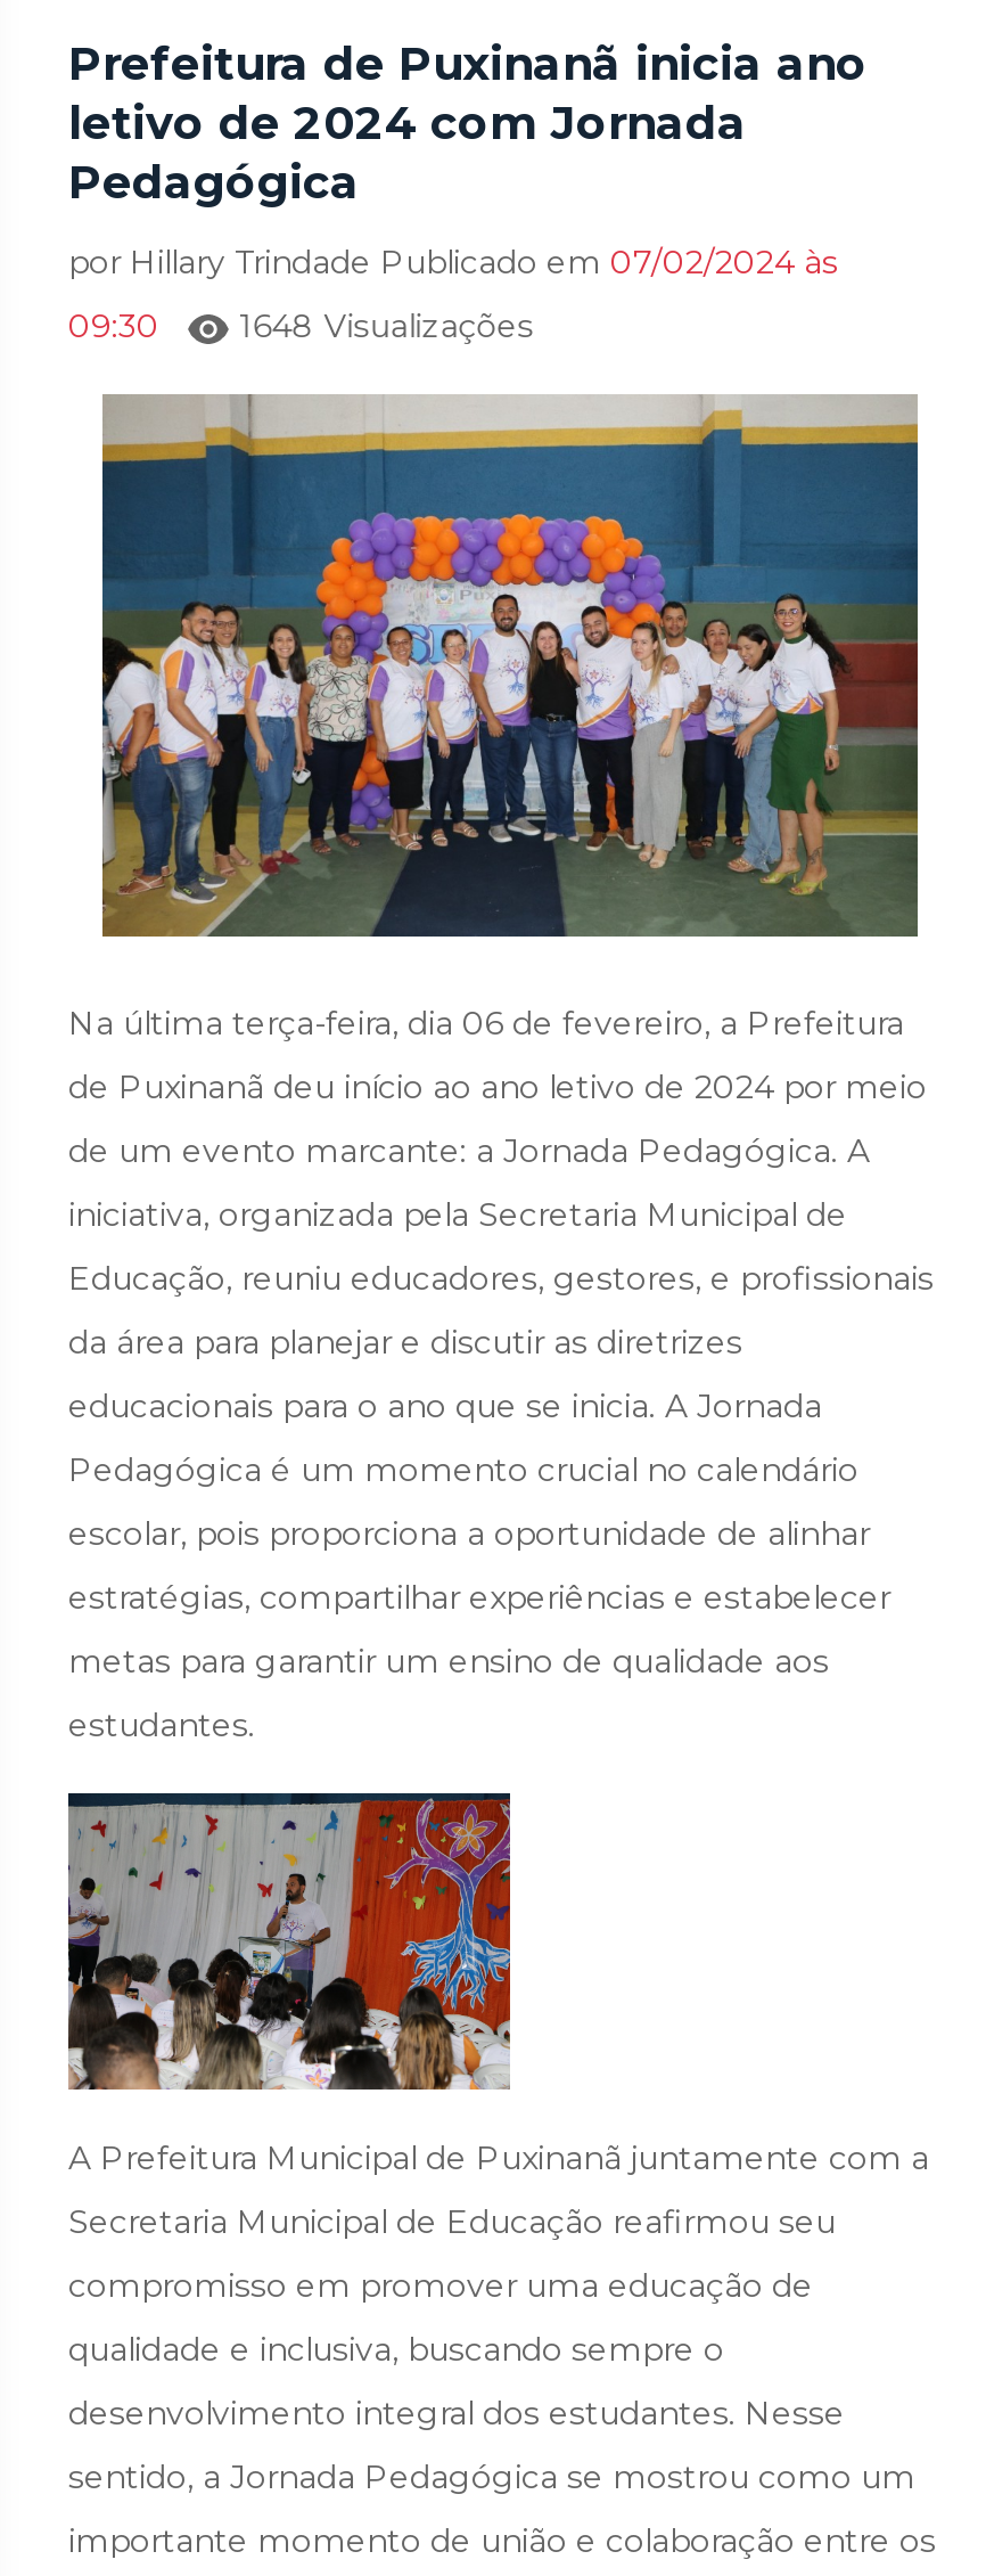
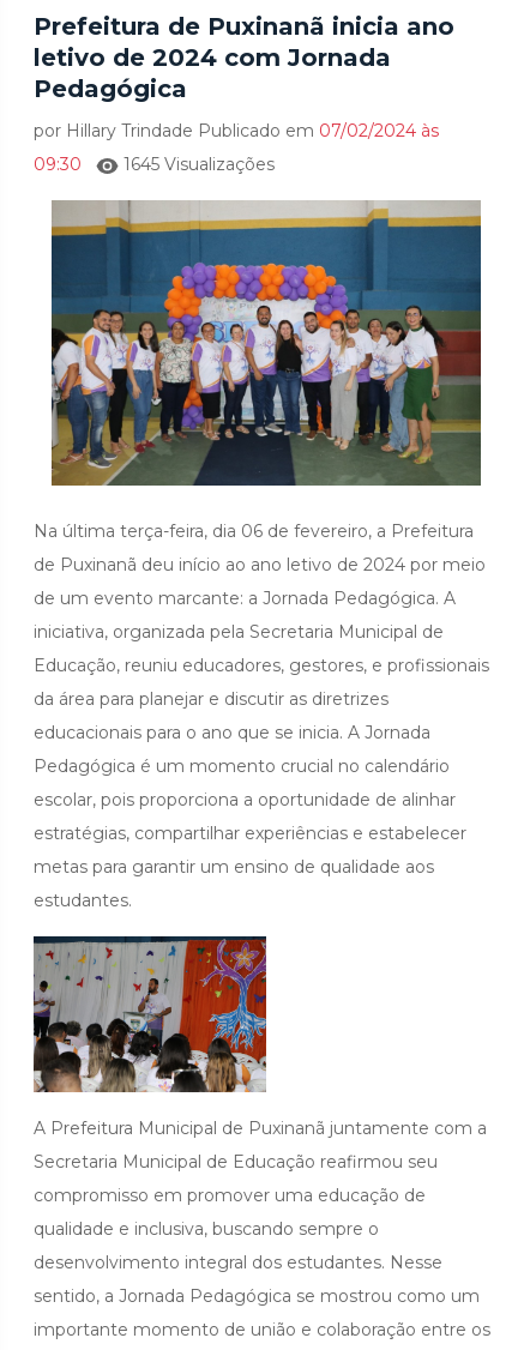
[230,305,533,346] 1648 Visualizações -> [119,153,275,175] 1645 Visualizações

